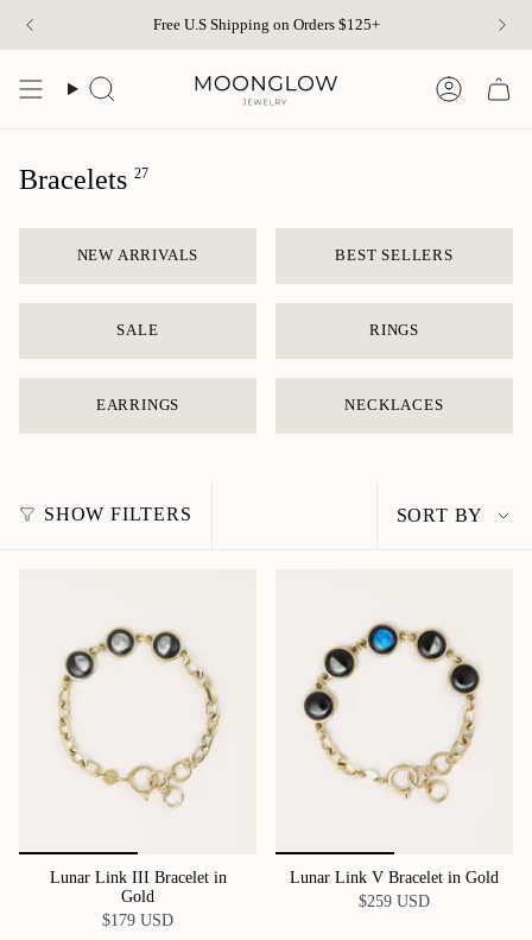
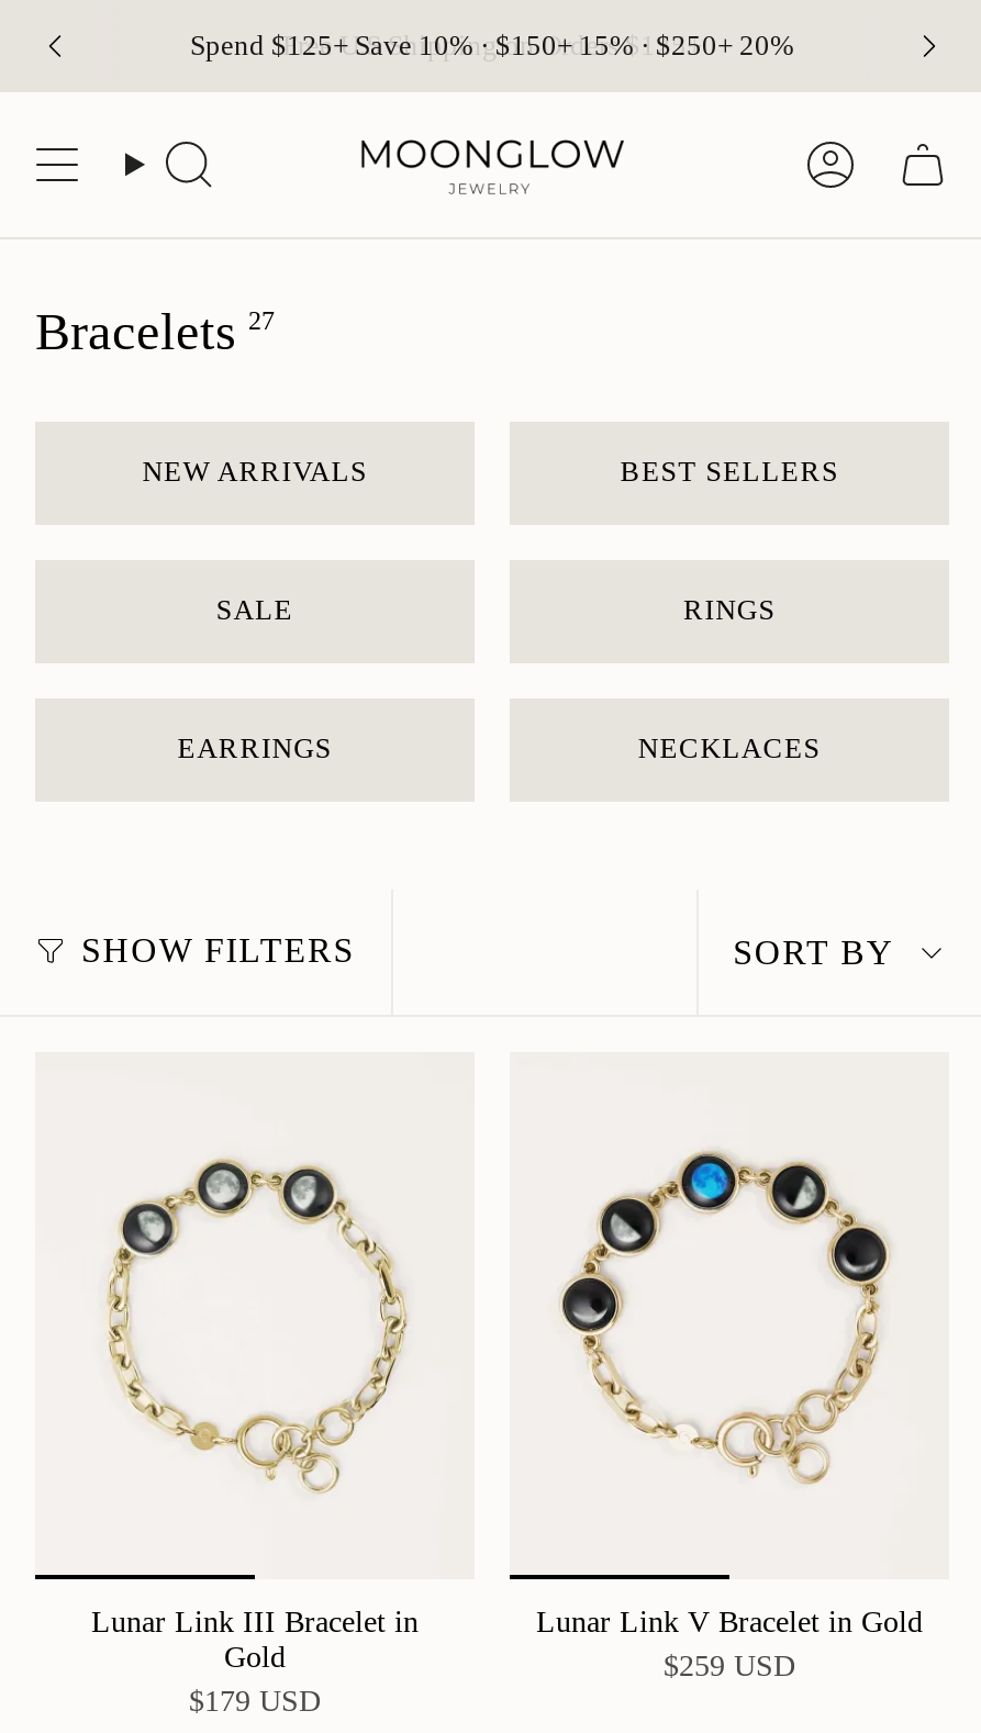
[153,15,379,33] Free U.S Shipping on Orders $125+ -> [190,29,794,62] Spend $125+ Save 10% · $150+ 15% · $250+ 20%

